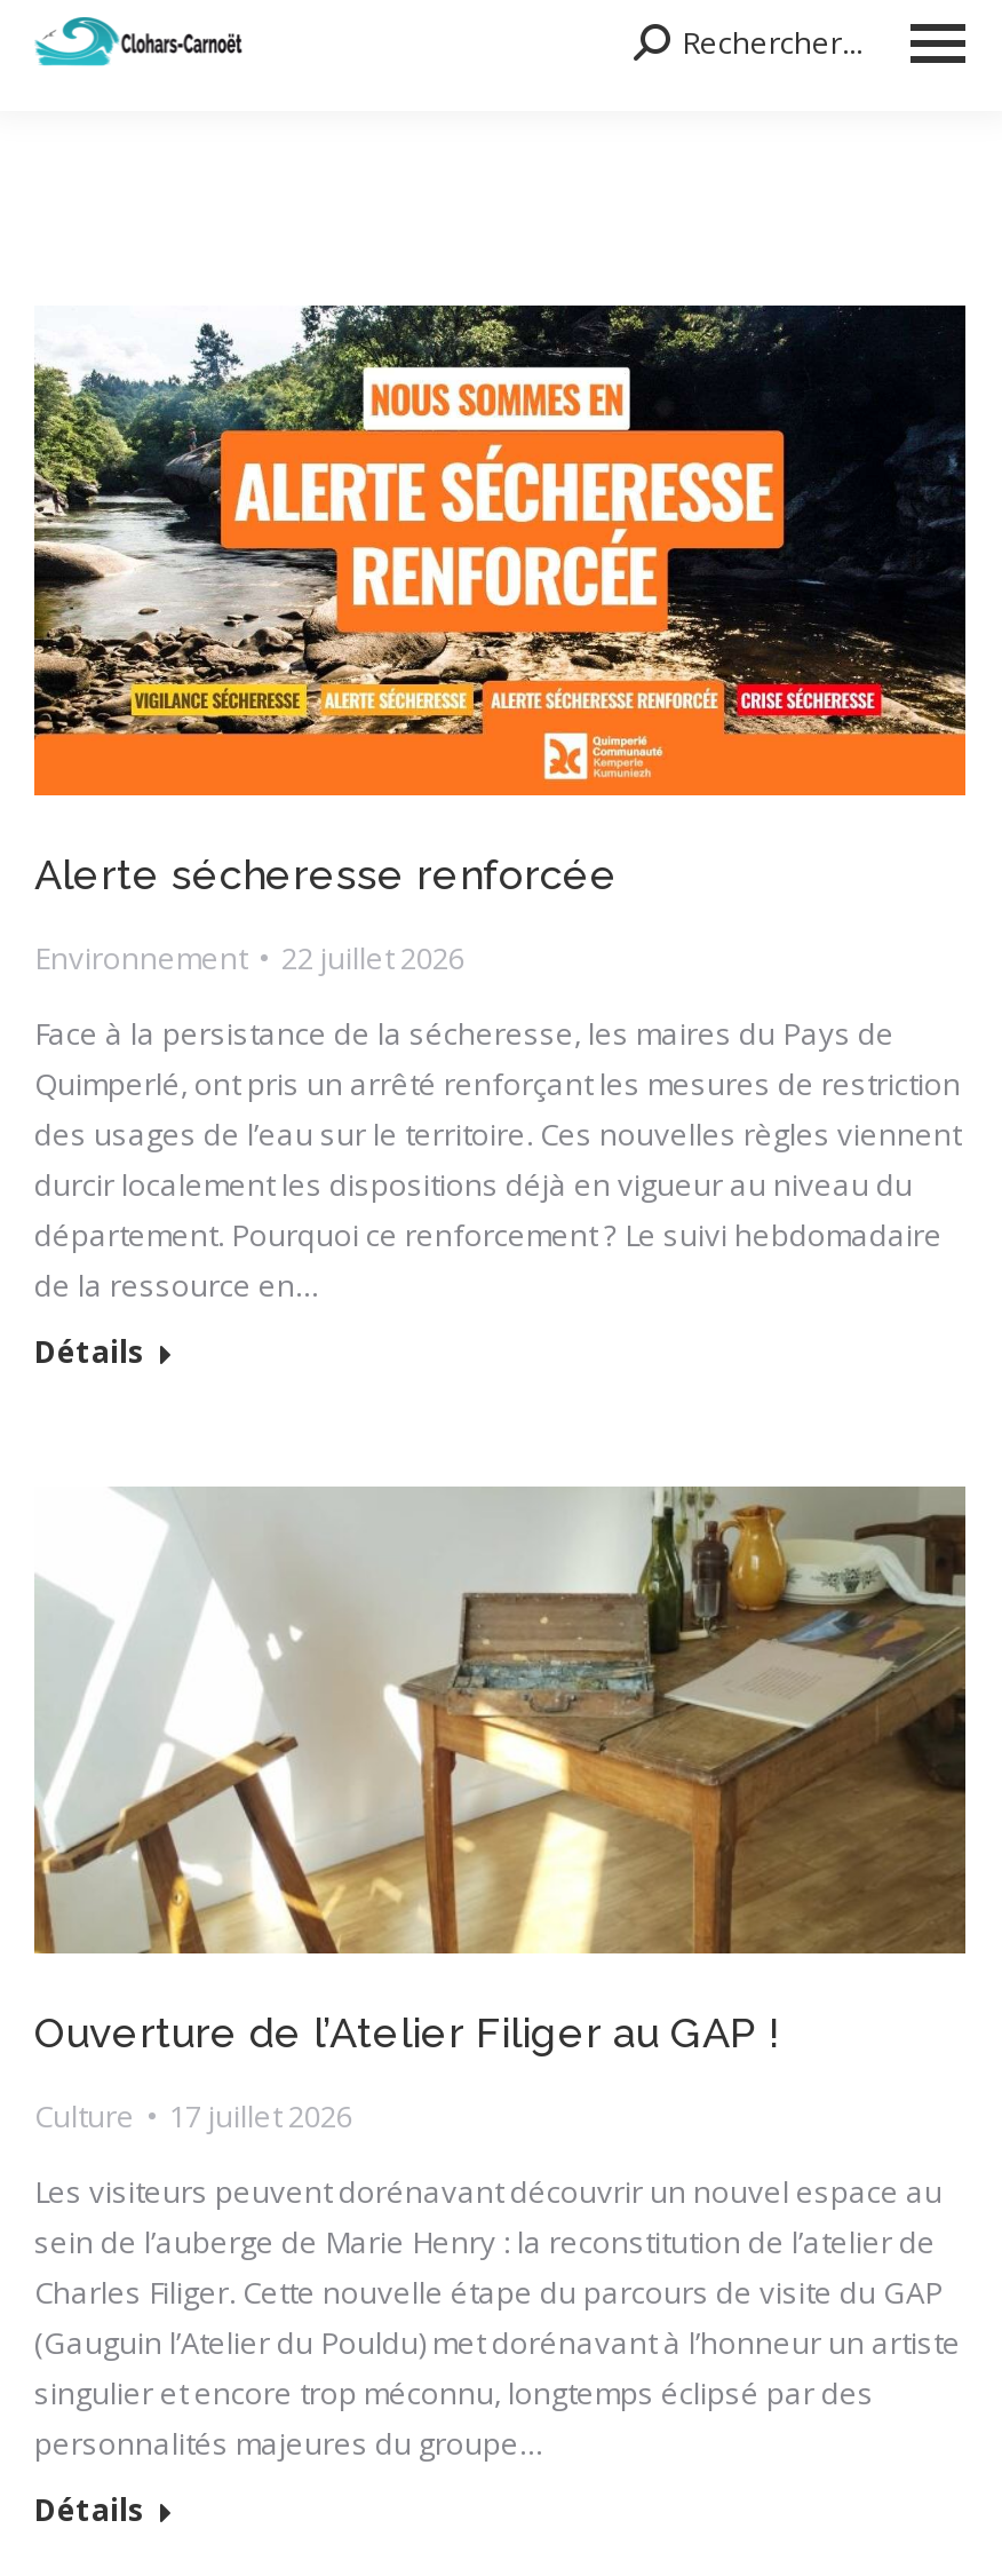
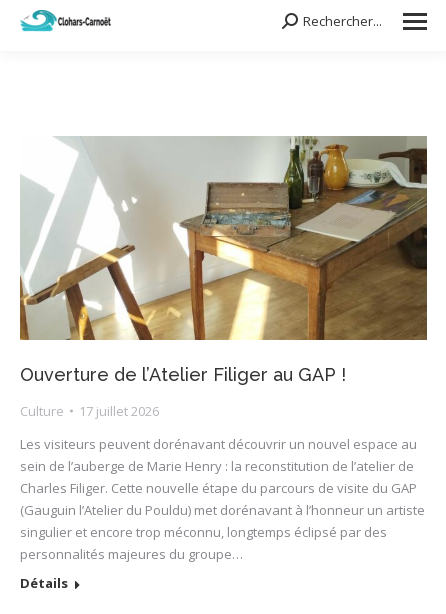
[32,303,968,1371] [image] | Alerte sécheresse renforcée | Environnement | 22 juillet 2026 | Face à la persistance de la sécheresse, les maires du Pays de | Quimperlé, ont pris un arrêté renforçant les mesures de restriction | des usages de l’eau sur le territoire. Ces nouvelles règles viennent | durcir localement les dispositions déjà en vigueur au niveau du | département. Pourquoi ce renforcement ? Le suivi hebdomadaire | de la ressource en… | Détails -> none

